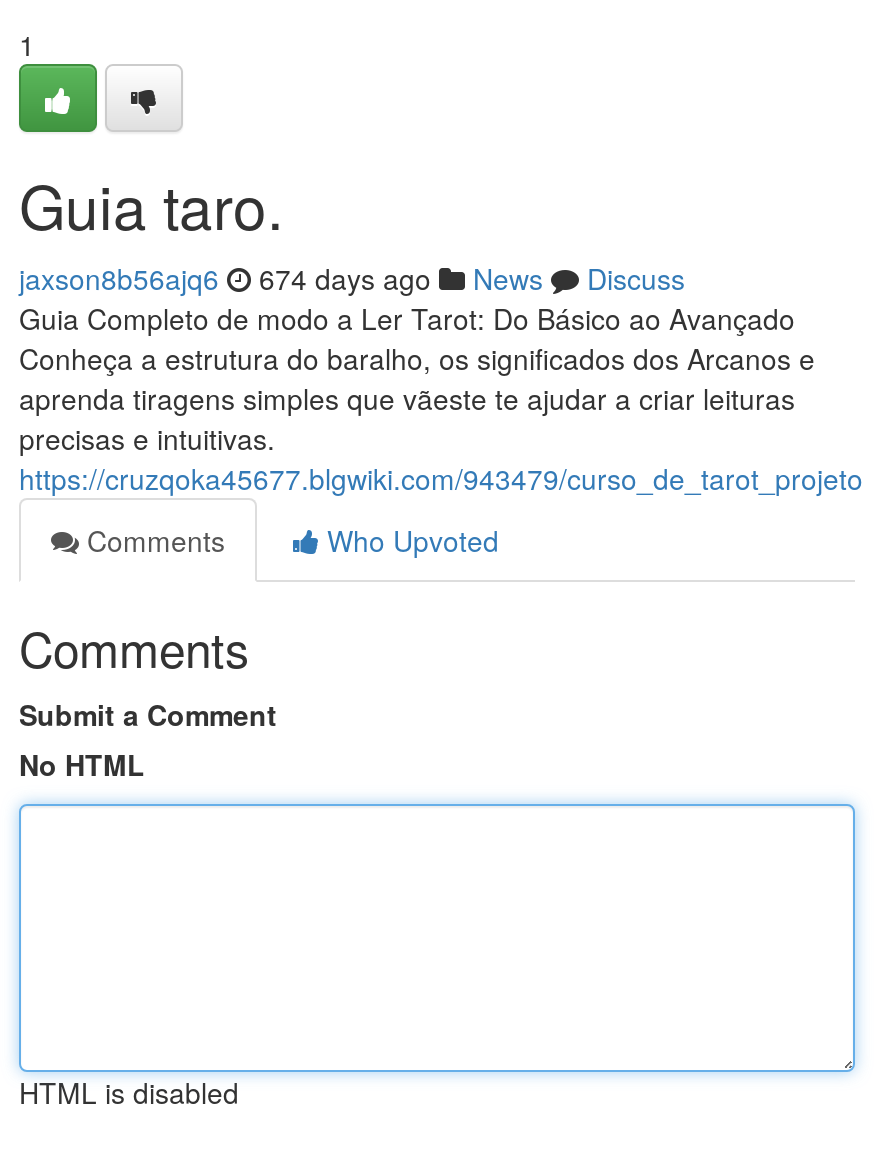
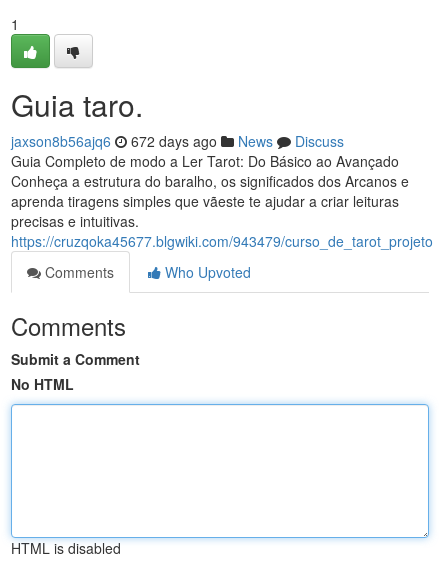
[19,258,685,298] jaxson8b56ajq6 674 days ago News Discuss -> [11,131,344,151] jaxson8b56ajq6 672 days ago News Discuss

